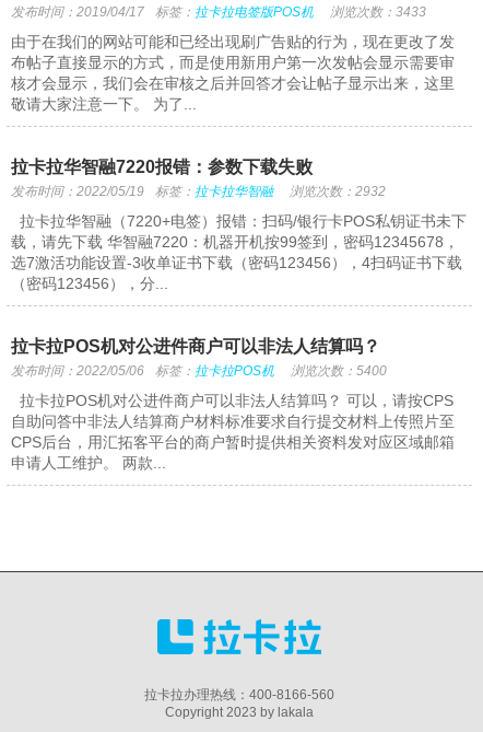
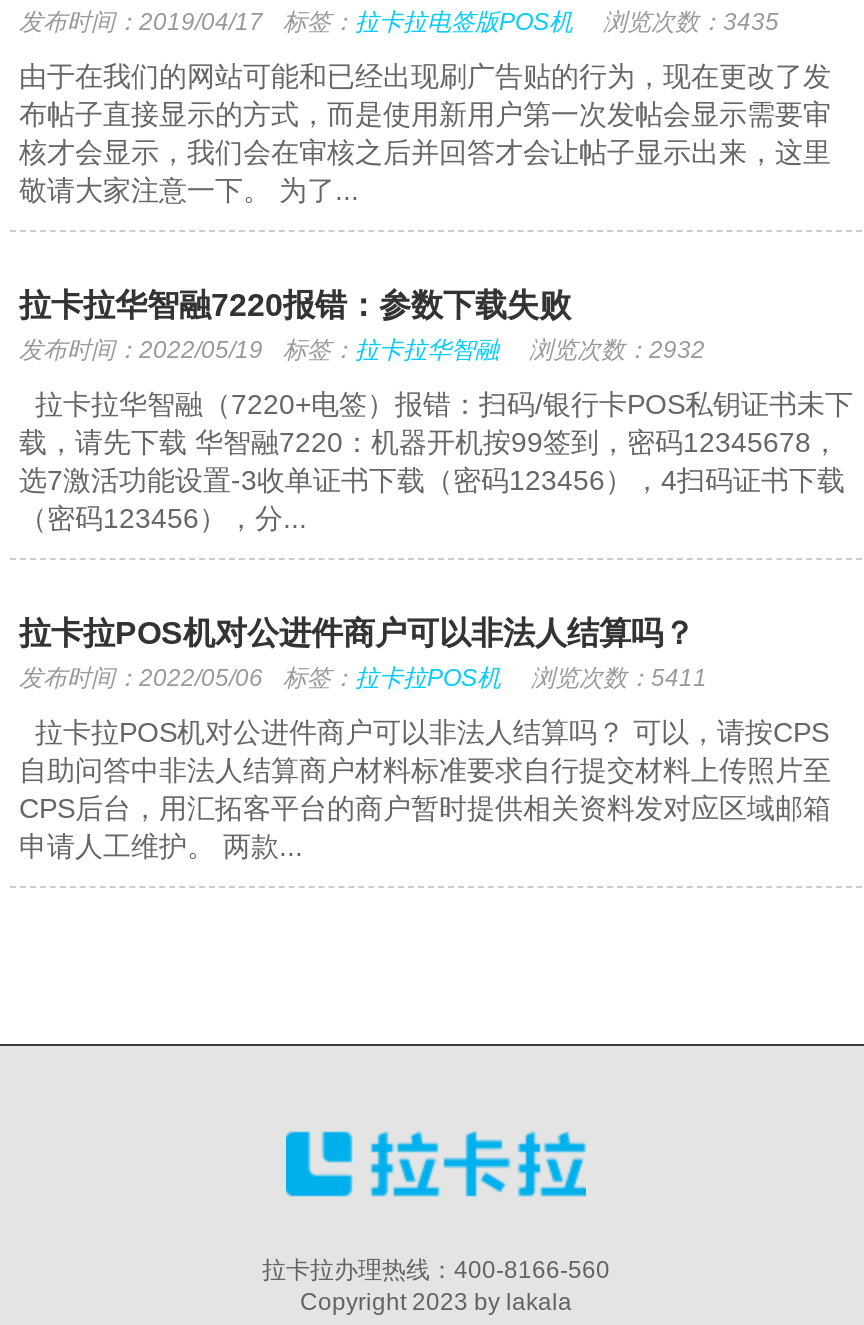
[331,4,427,20] 浏览次数：3433 -> [603,8,779,36] 浏览次数：3435
[291,363,387,379] 浏览次数：5400 -> [531,664,707,692] 浏览次数：5411

